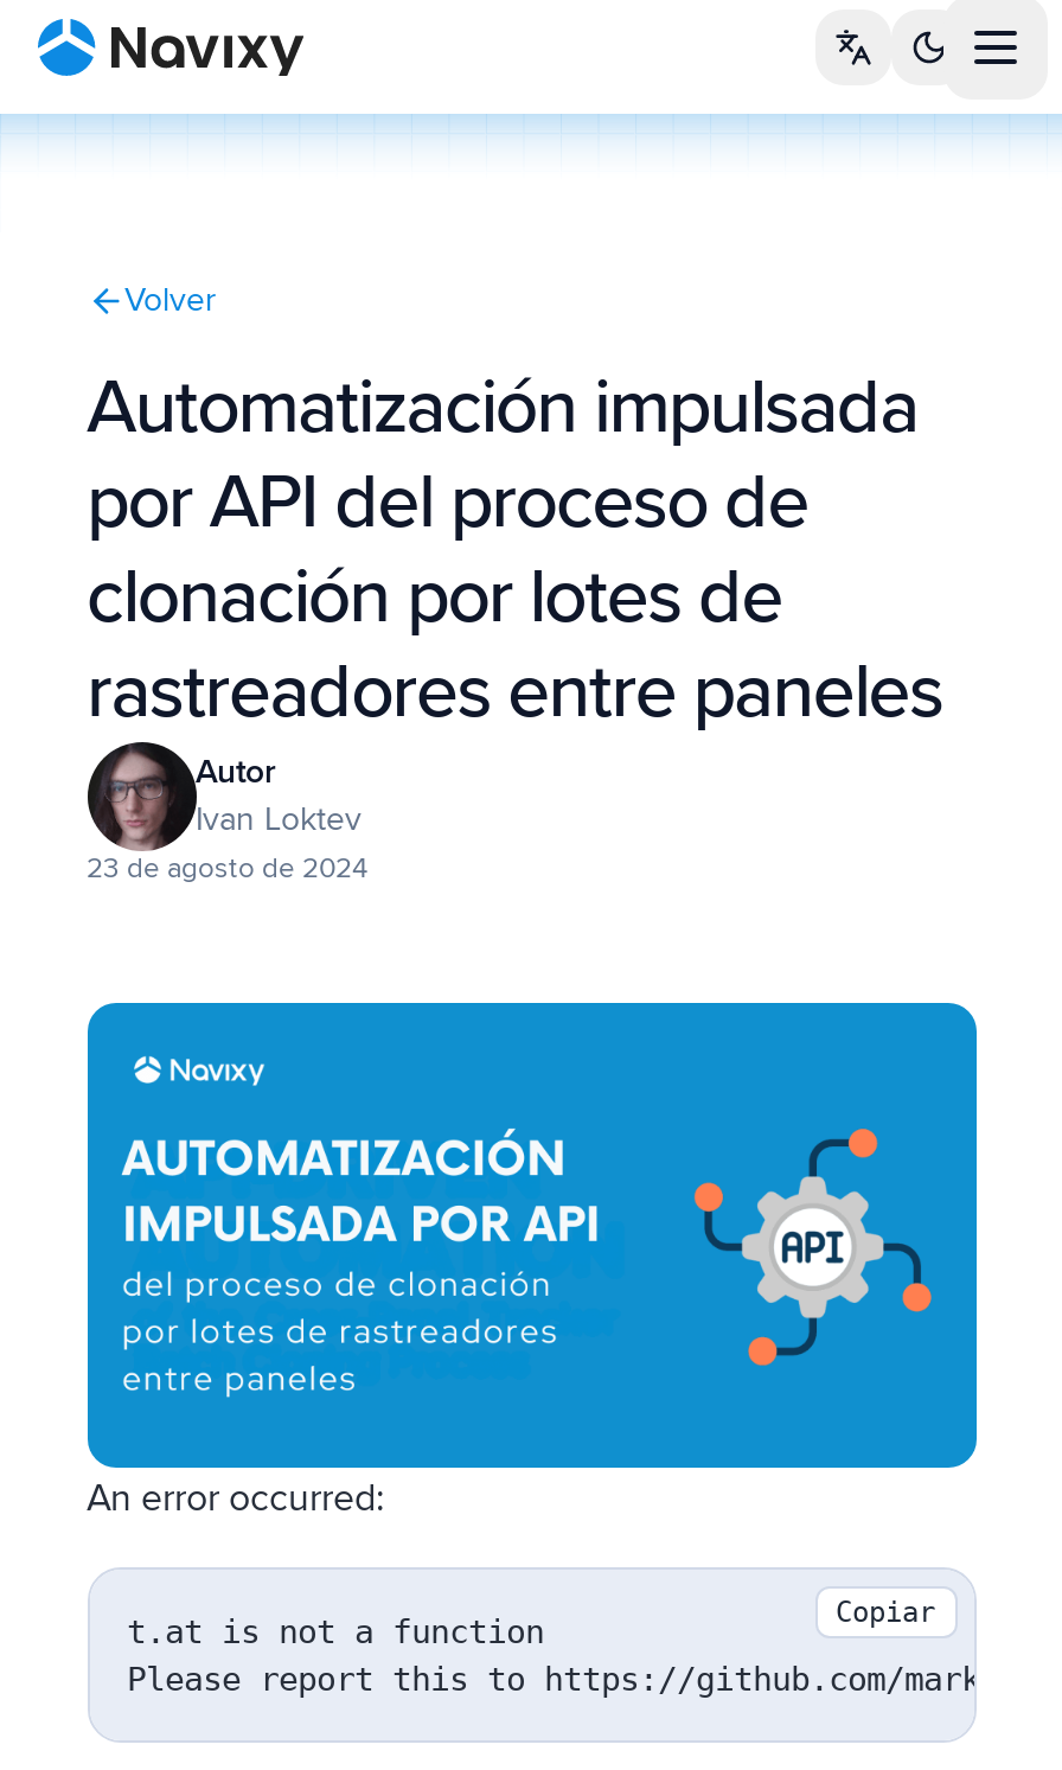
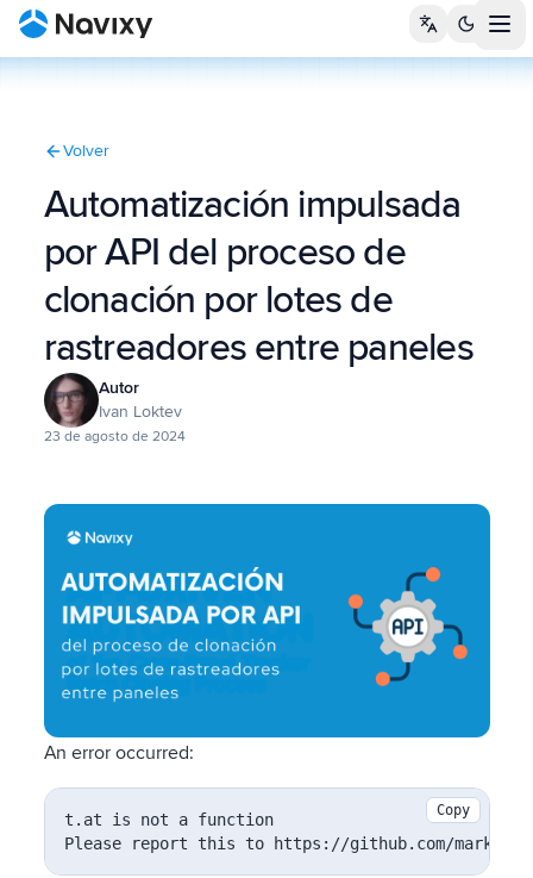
[836,1596,935,1629] Copiar -> [436,802,469,819] Copy

